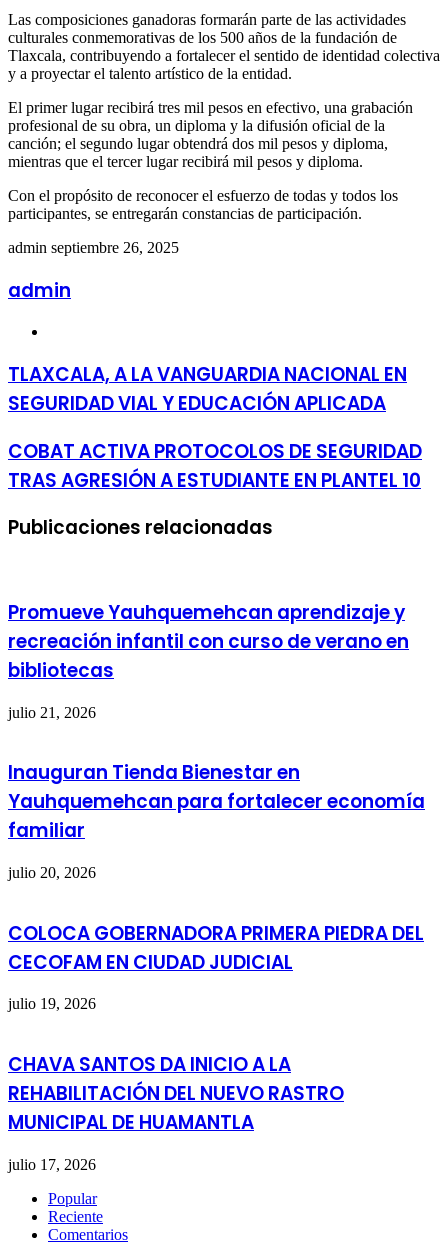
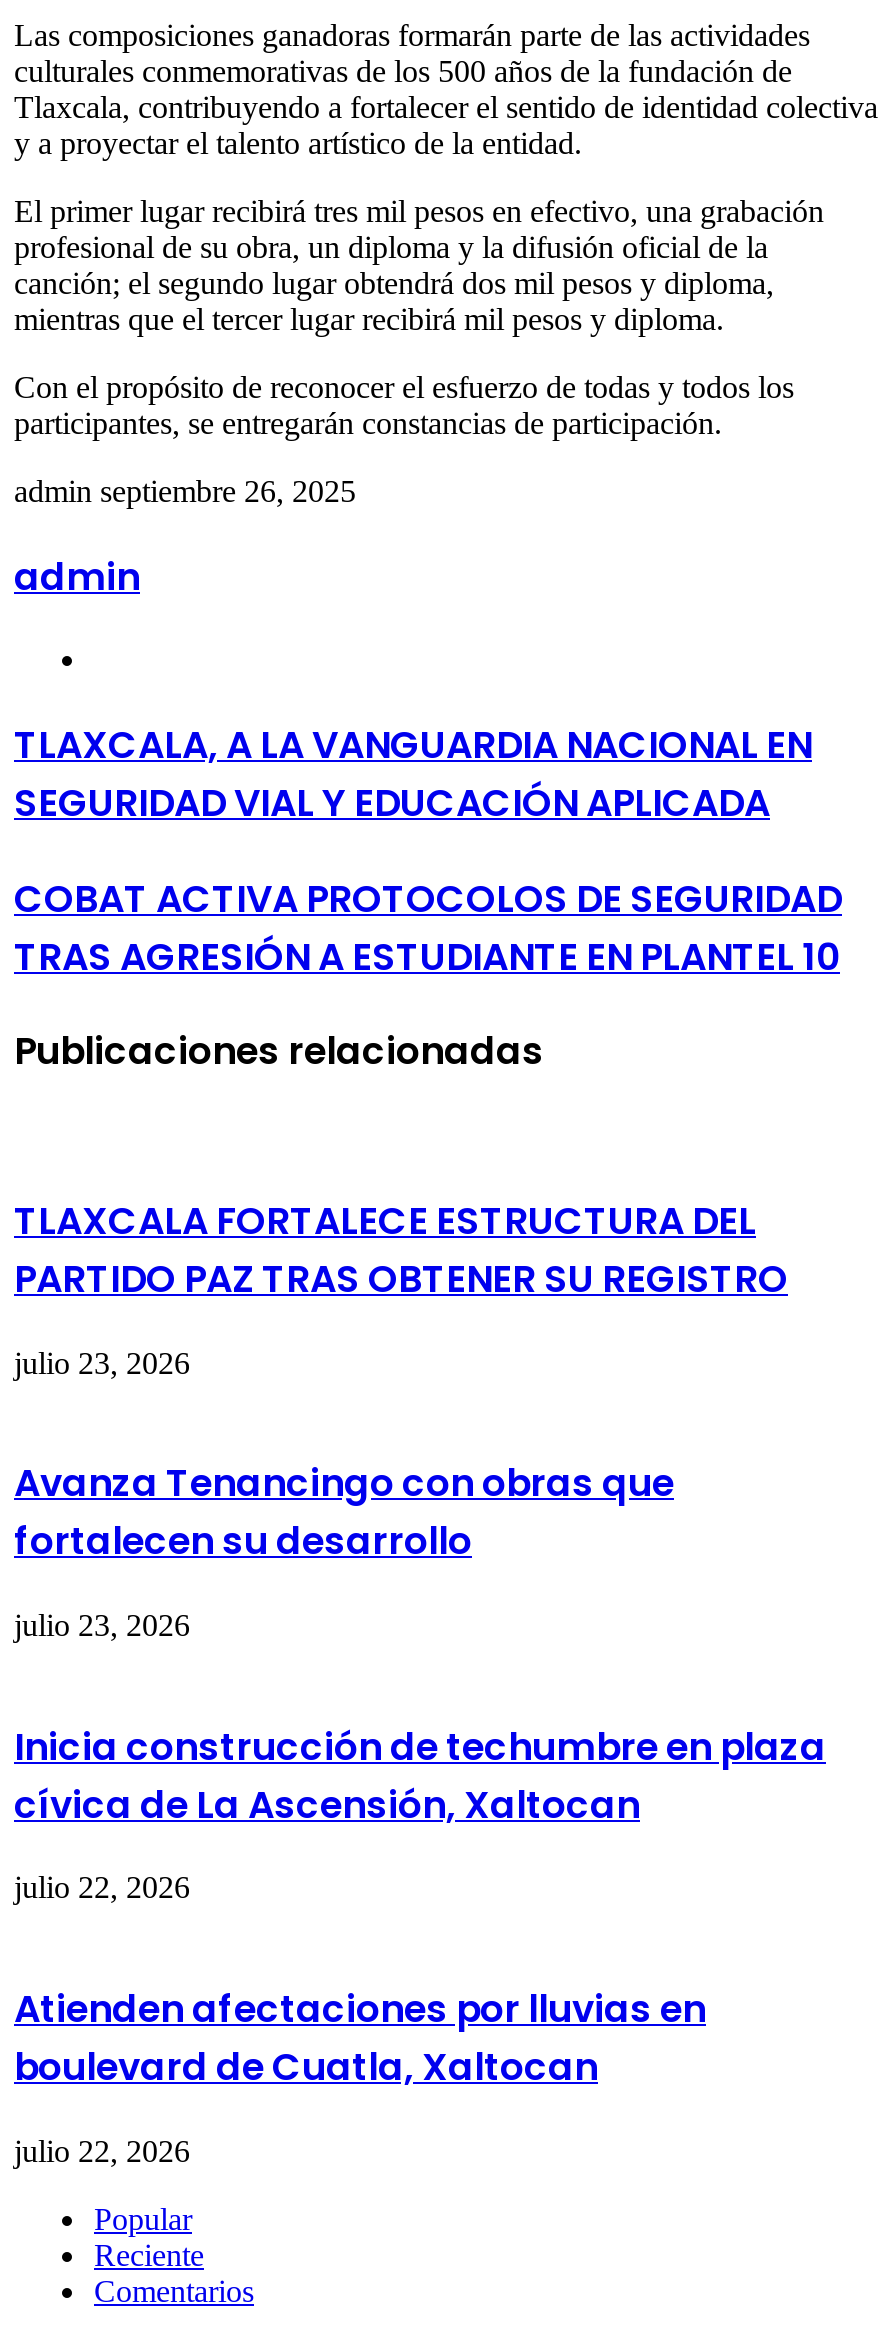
[8,599,409,684] Promueve Yauhquemehcan aprendizaje y | recreación infantil con curso de verano en | bibliotecas -> [14,1194,788,1306] TLAXCALA FORTALECE ESTRUCTURA DEL | PARTIDO PAZ TRAS OBTENER SU REGISTRO
[8,704,96,721] julio 21, 2026 -> [14,1345,190,1379] julio 23, 2026
[8,759,425,844] Inauguran Tienda Bienestar en | Yauhquemehcan para fortalecer economía | familiar -> [14,1457,674,1569] Avanza Tenancingo con obras que | fortalecen su desarrollo
[8,864,96,881] julio 20, 2026 -> [14,1608,190,1642] julio 23, 2026
[8,920,424,976] COLOCA GOBERNADORA PRIMERA PIEDRA DEL | CECOFAM EN CIUDAD JUDICIAL -> [14,1719,826,1831] Inicia construcción de techumbre en plaza | cívica de La Ascensión, Xaltocan
[8,995,96,1012] julio 19, 2026 -> [14,1871,190,1905] julio 22, 2026
[8,1051,344,1136] CHAVA SANTOS DA INICIO A LA | REHABILITACIÓN DEL NUEVO RASTRO | MUNICIPAL DE HUAMANTLA -> [14,1982,706,2094] Atienden afectaciones por lluvias en | boulevard de Cuatla, Xaltocan
[8,1156,96,1173] julio 17, 2026 -> [14,2134,190,2168] julio 22, 2026

